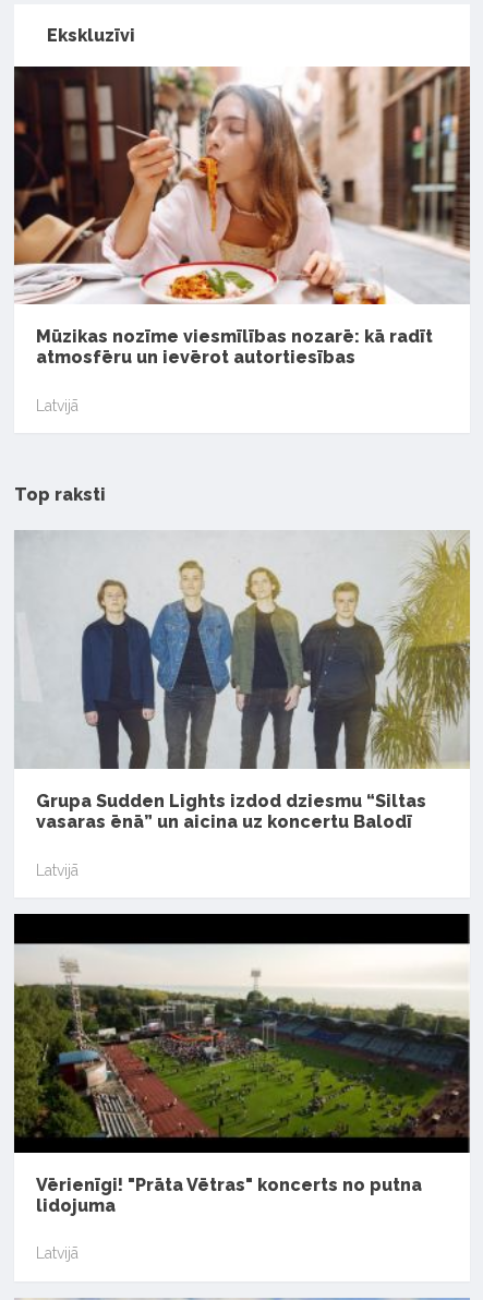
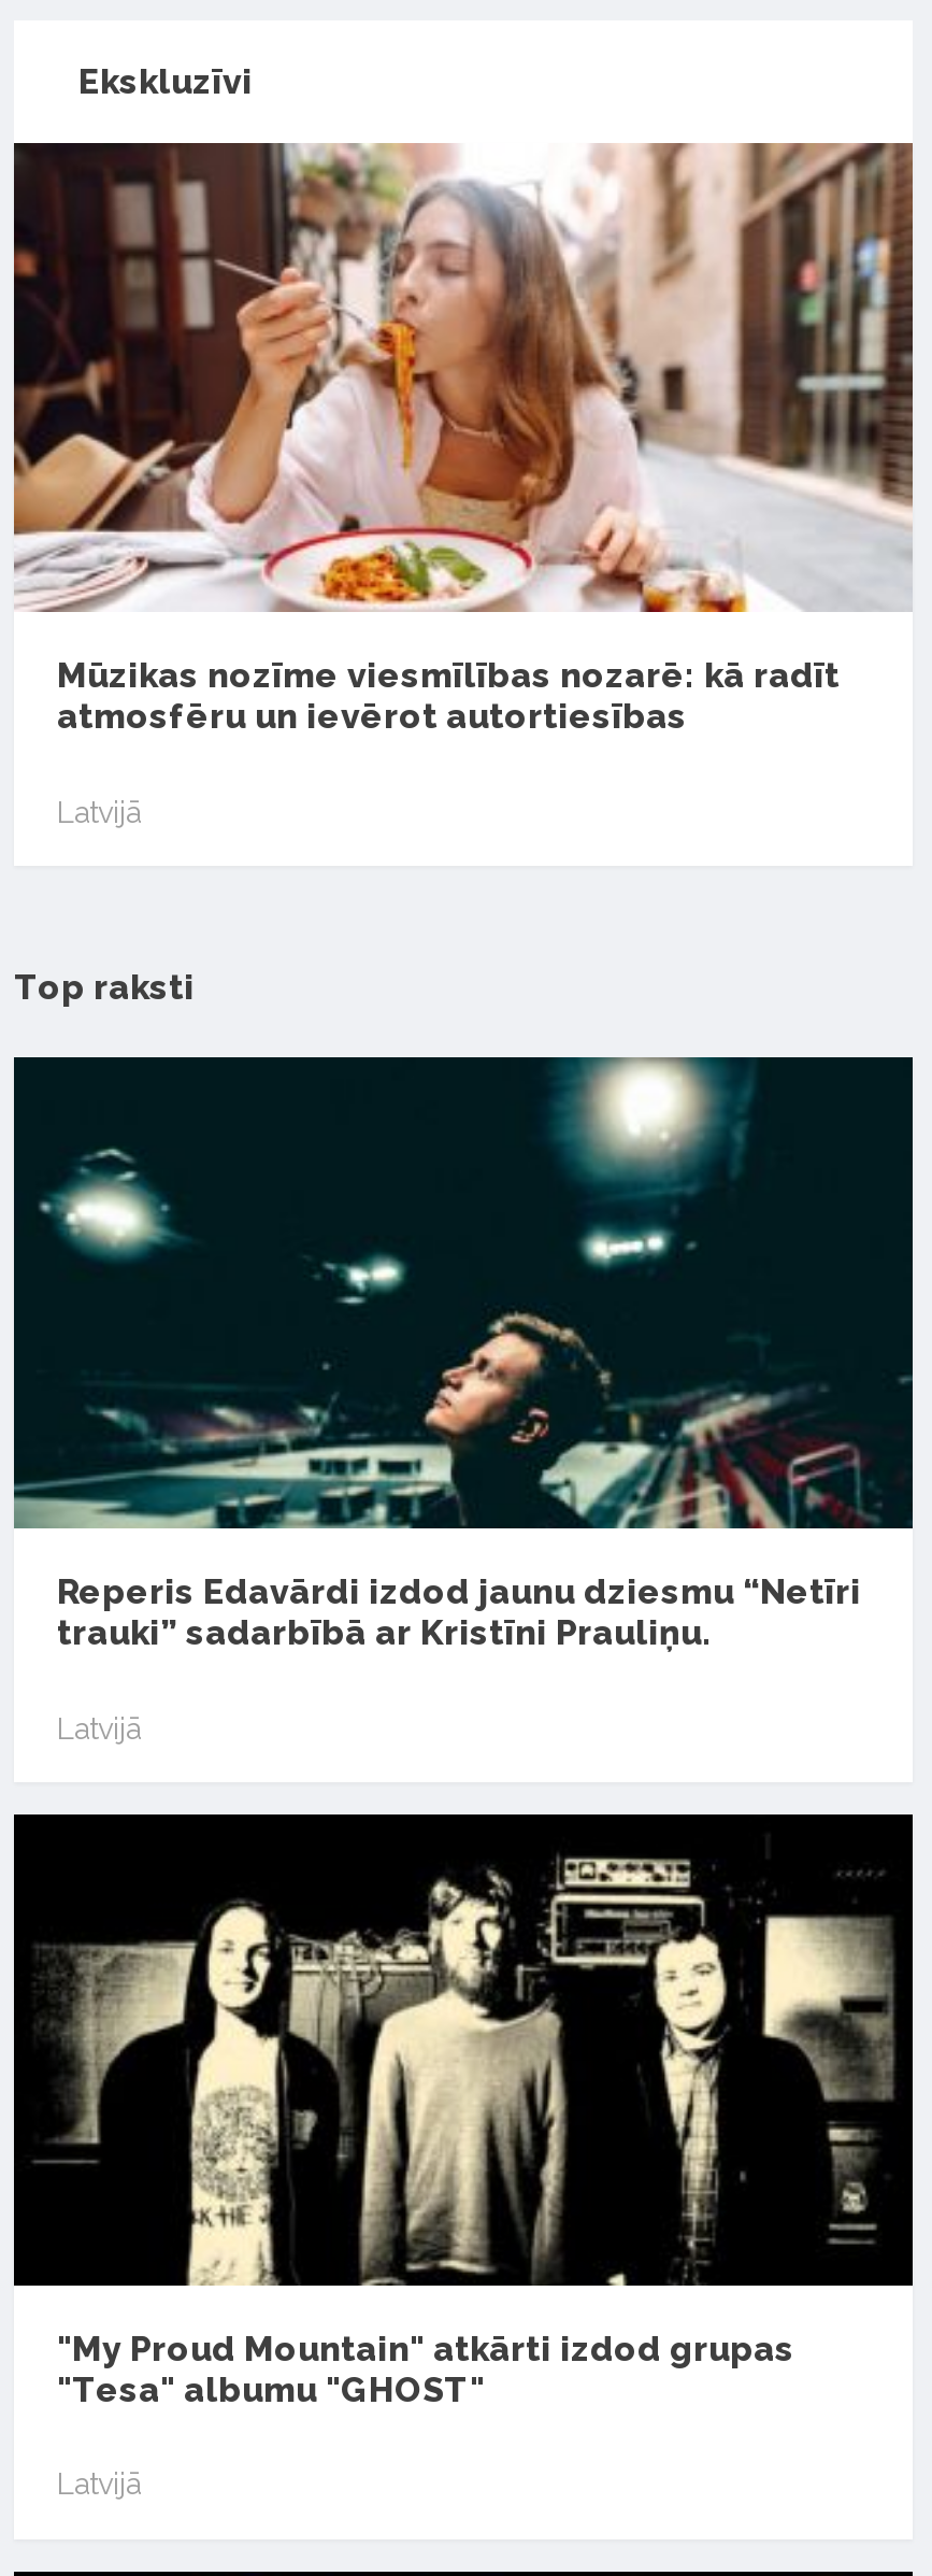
[14,530,471,832] [image] | Grupa Sudden Lights izdod dziesmu “Siltas | vasaras ēnā” un aicina uz koncertu Balodī -> [12,1055,915,1653] [image] | Reperis Edavārdi izdod jaunu dziesmu “Netīri | trauki” sadarbībā ar Kristīni Prauliņu.
[13,916,471,1216] [image] | Vērienīgi! "Prāta Vētras" koncerts no putna | lidojuma -> [12,1855,915,2410] [image] | "My Proud Mountain" atkārti izdod grupas | "Tesa" albumu "GHOST"

